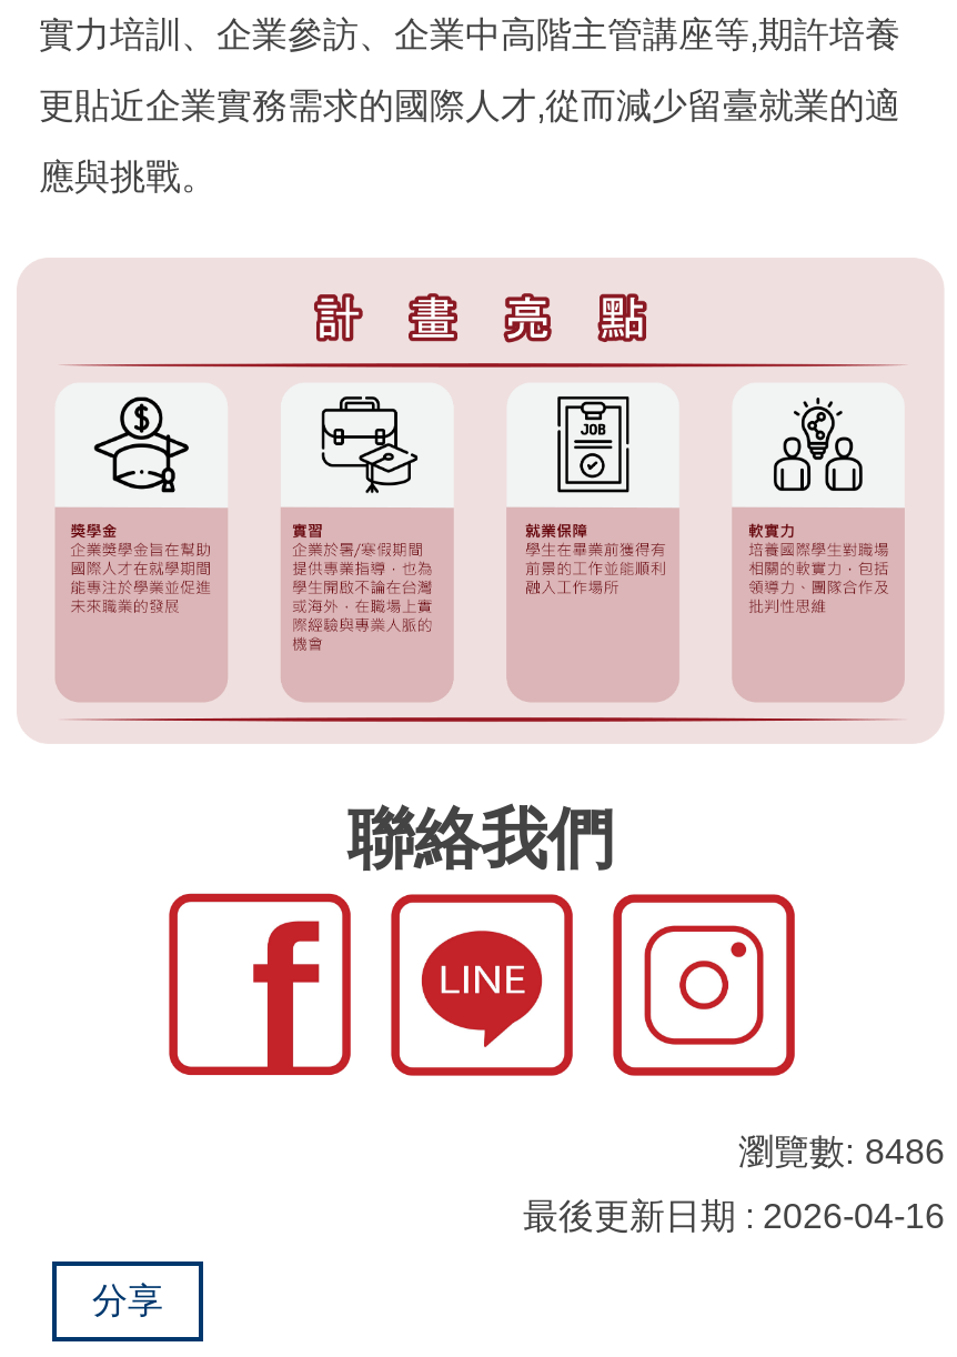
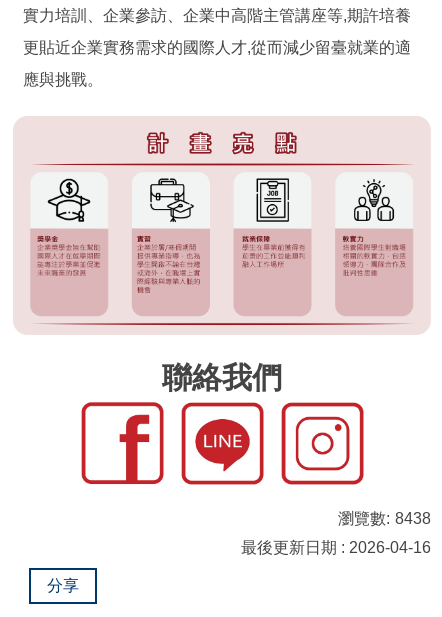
[738,1132,945,1170] 瀏覽數: 8486 -> [338,510,431,527] 瀏覽數: 8438

